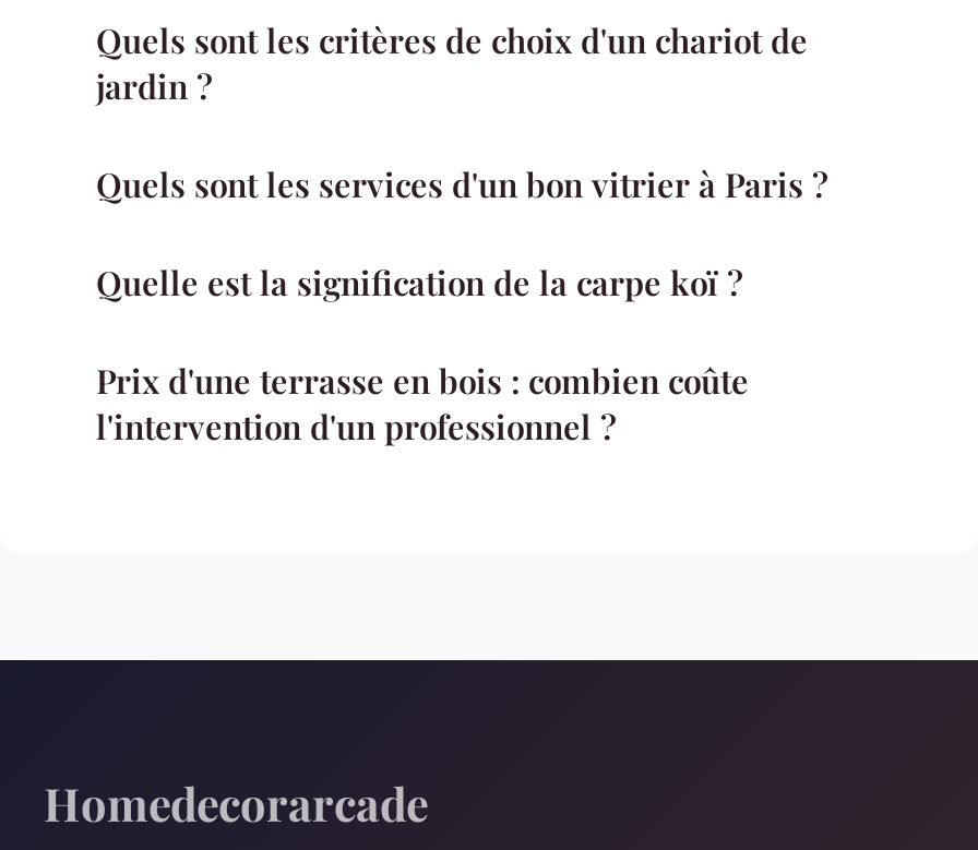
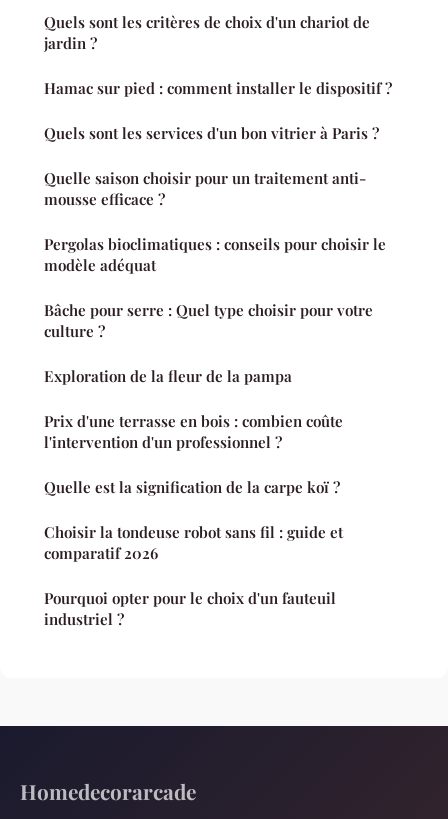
none -> [44,78,392,98] Hamac sur pied : comment installer le dispositif ?
none -> [44,168,386,386] Quelle saison choisir pour un traitement anti- | mousse efficace ? | Pergolas bioclimatiques : conseils pour choisir le | modèle adéquat | Bâche pour serre : Quel type choisir pour votre | culture ? | Exploration de la fleur de la pampa
moved [96,261,742,305] -> [44,477,340,497]: Quelle est la signification de la carpe koï ?
none -> [44,522,343,629] Choisir la tondeuse robot sans fil : guide et | comparatif 2026 | Pourquoi opter pour le choix d'un fauteuil | industriel ?

